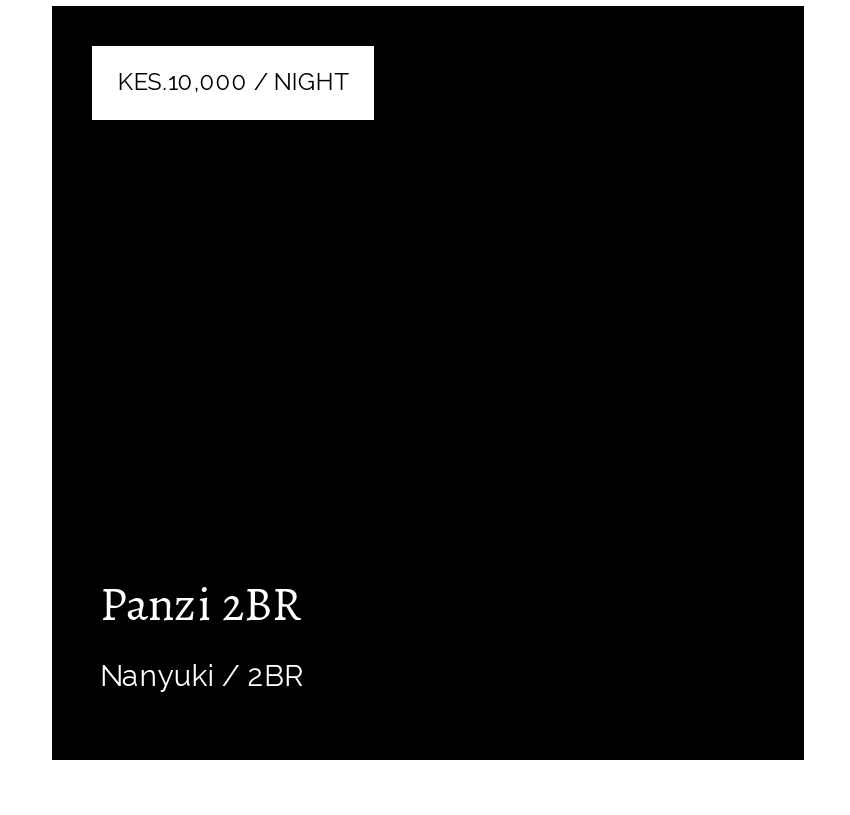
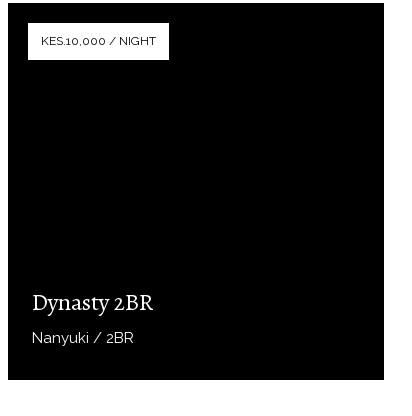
[100,572,302,636] Panzi 2BR -> [32,286,154,318] Dynasty 2BR

